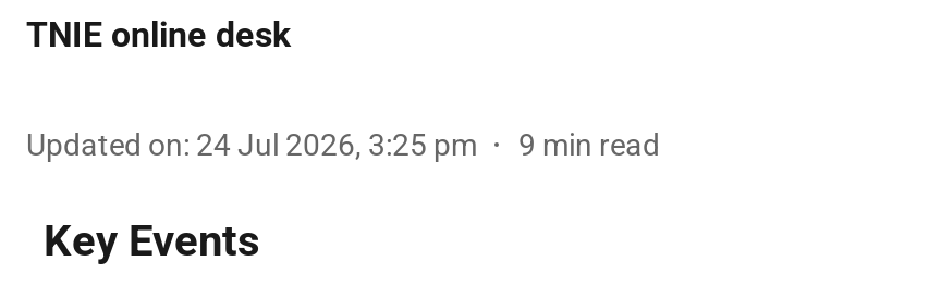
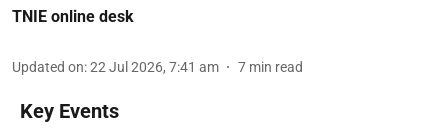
[26,128,477,163] Updated on: 24 Jul 2026, 3:25 pm -> [12,59,219,75] Updated on: 22 Jul 2026, 7:41 am
[518,128,660,163] 9 min read -> [238,59,303,75] 7 min read

